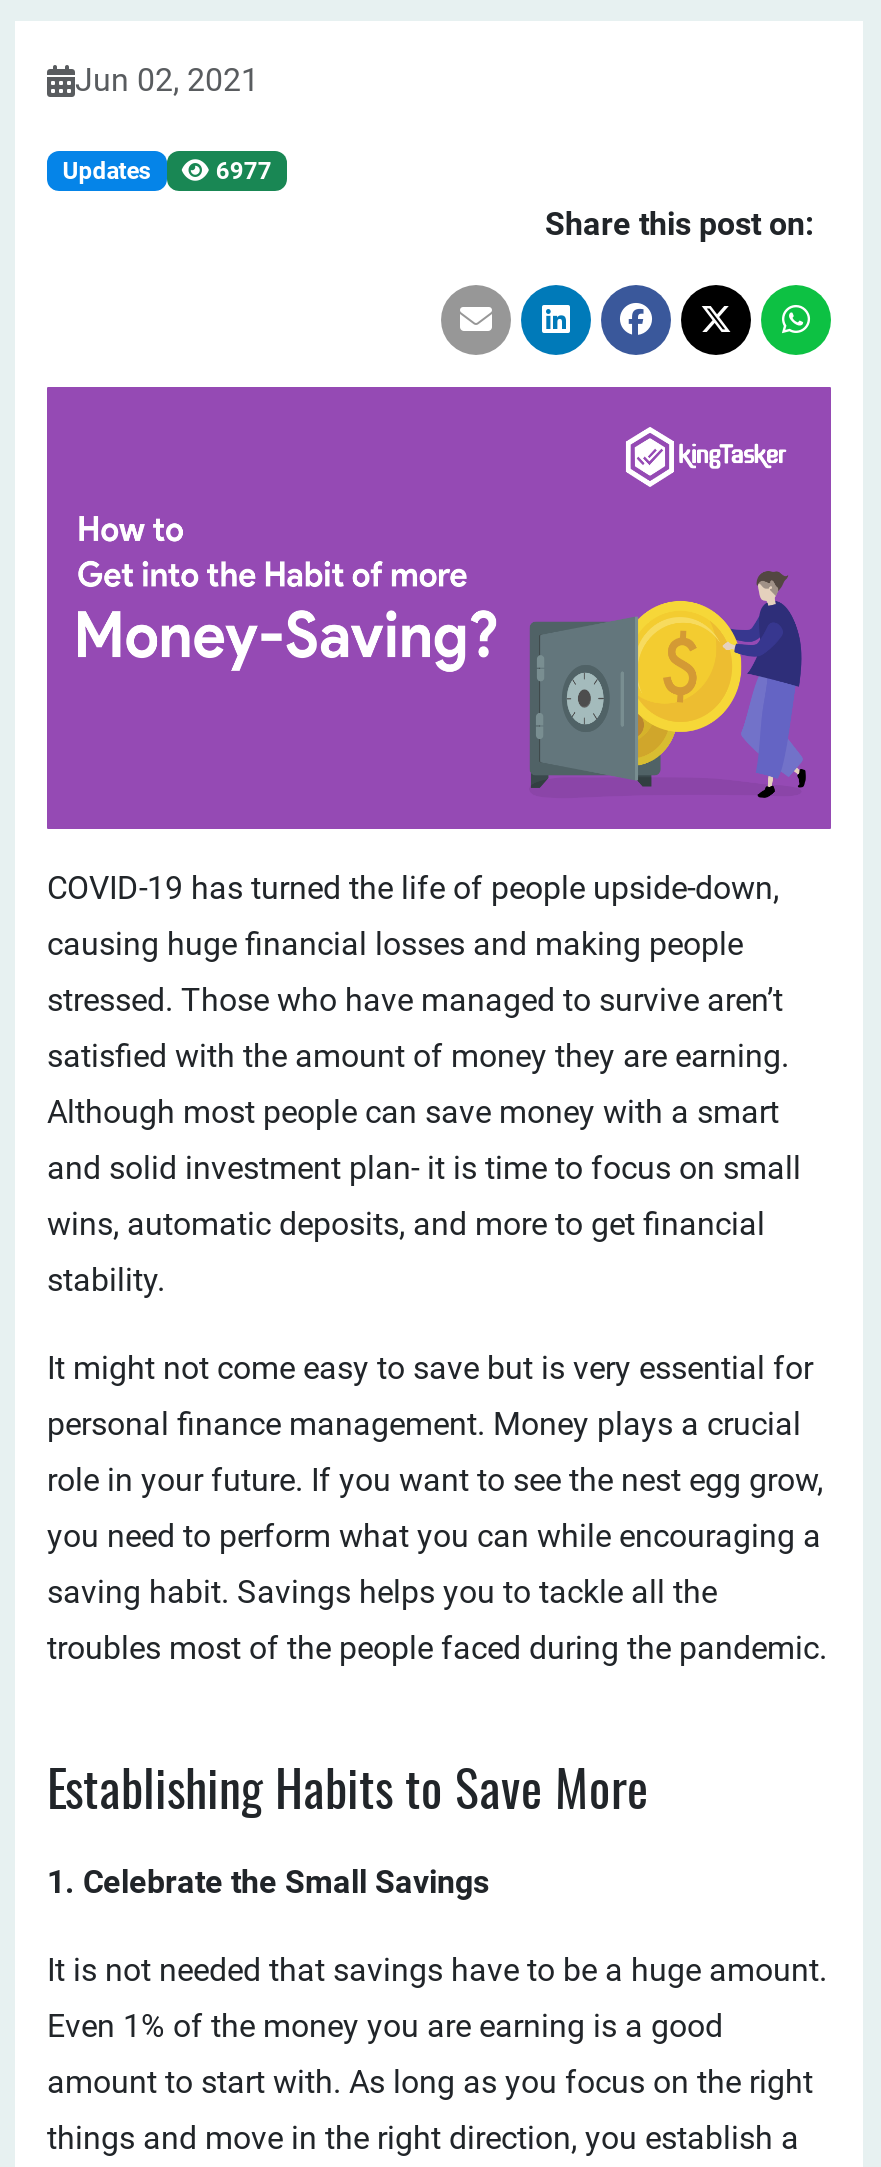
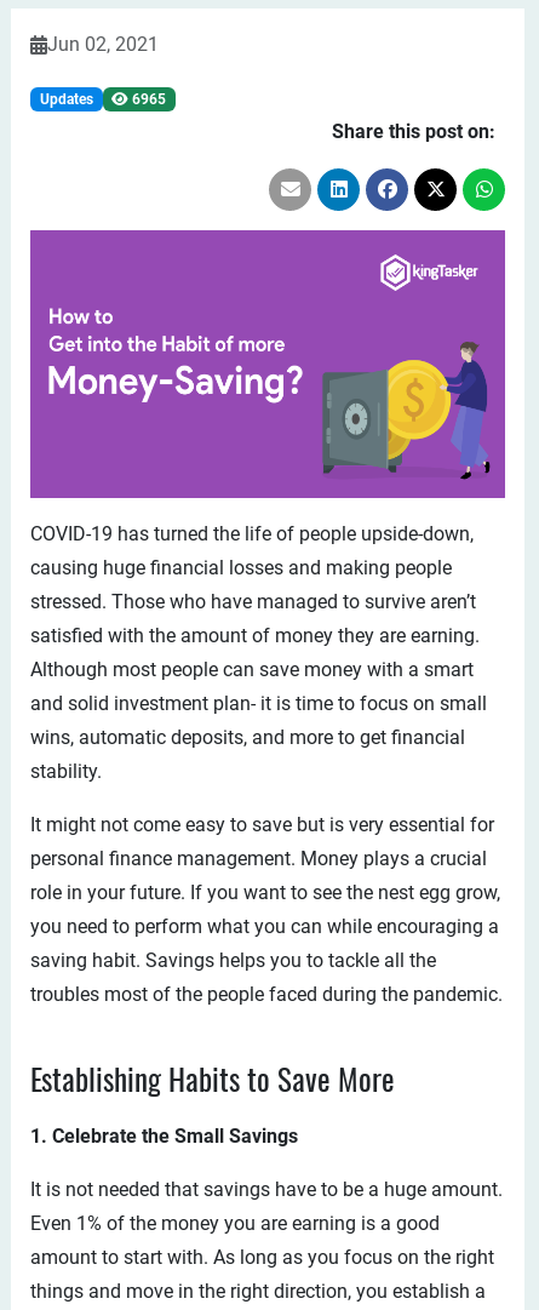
[210,157,272,185] 6977 -> [129,91,166,108] 6965

